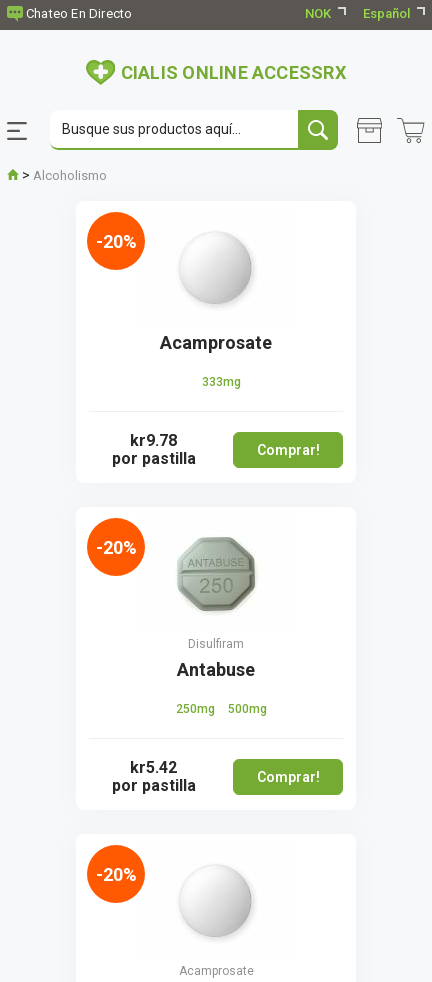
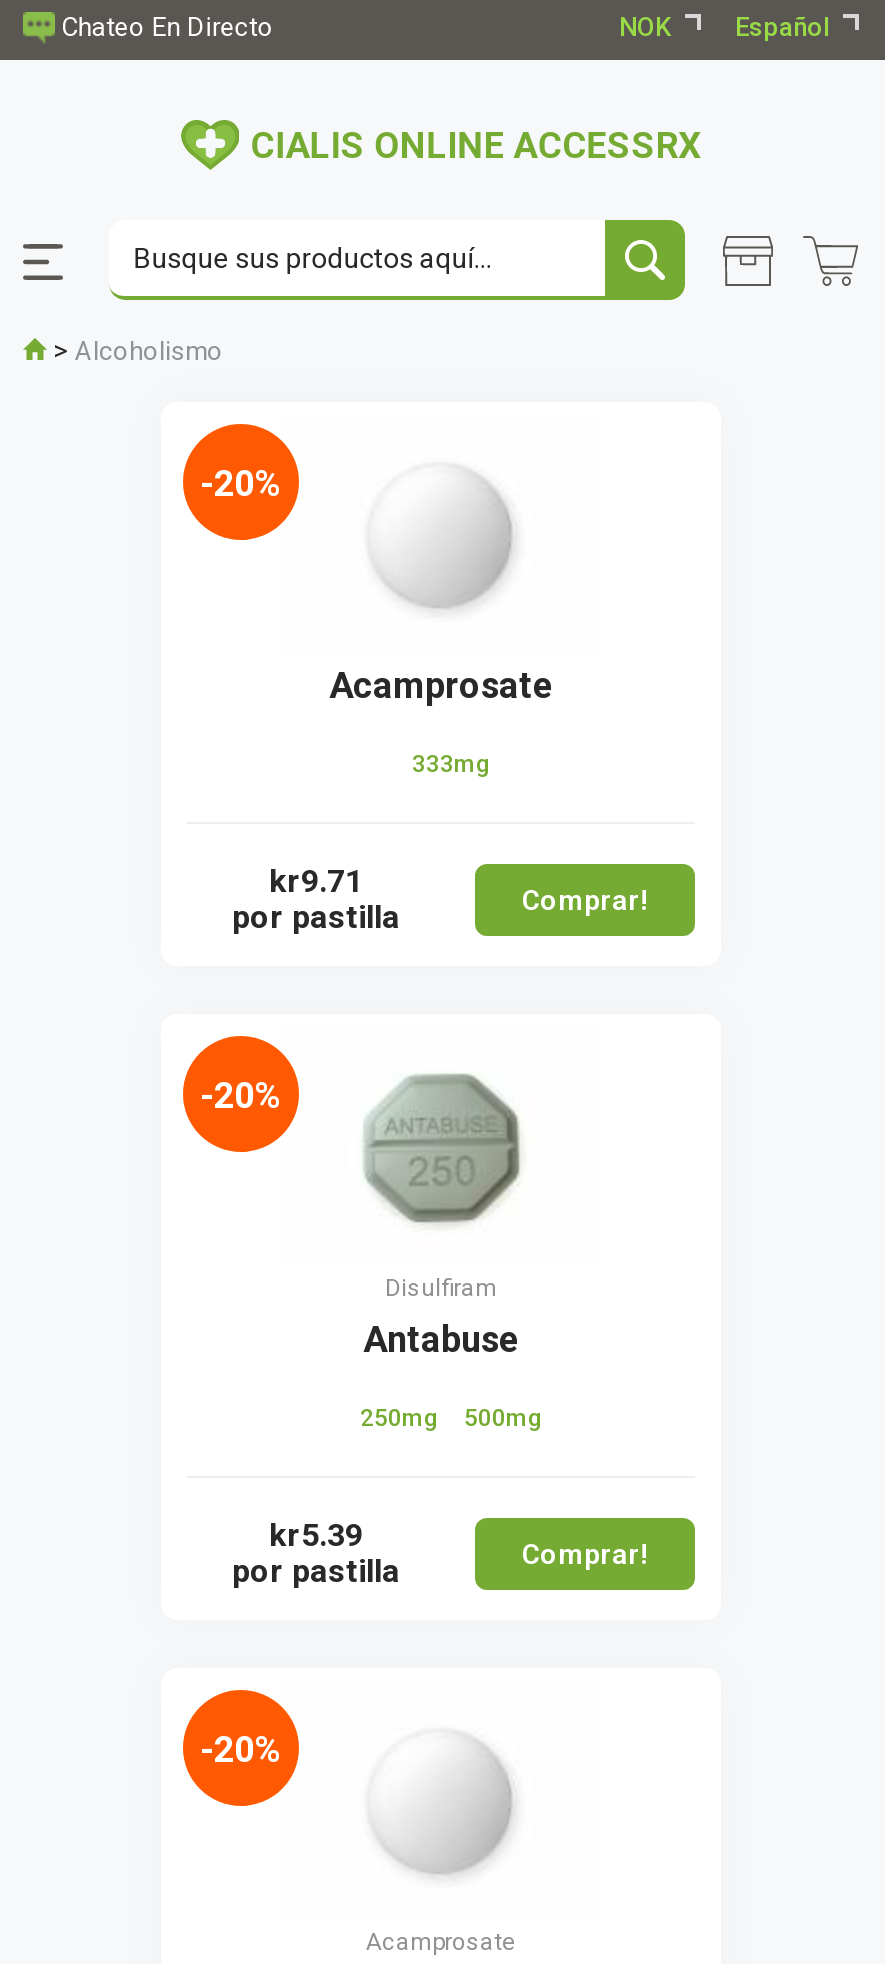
[130,431,177,450] kr9.78 -> [269,862,363,900] kr9.71
[130,758,177,777] kr5.42 -> [269,1516,363,1554] kr5.39

